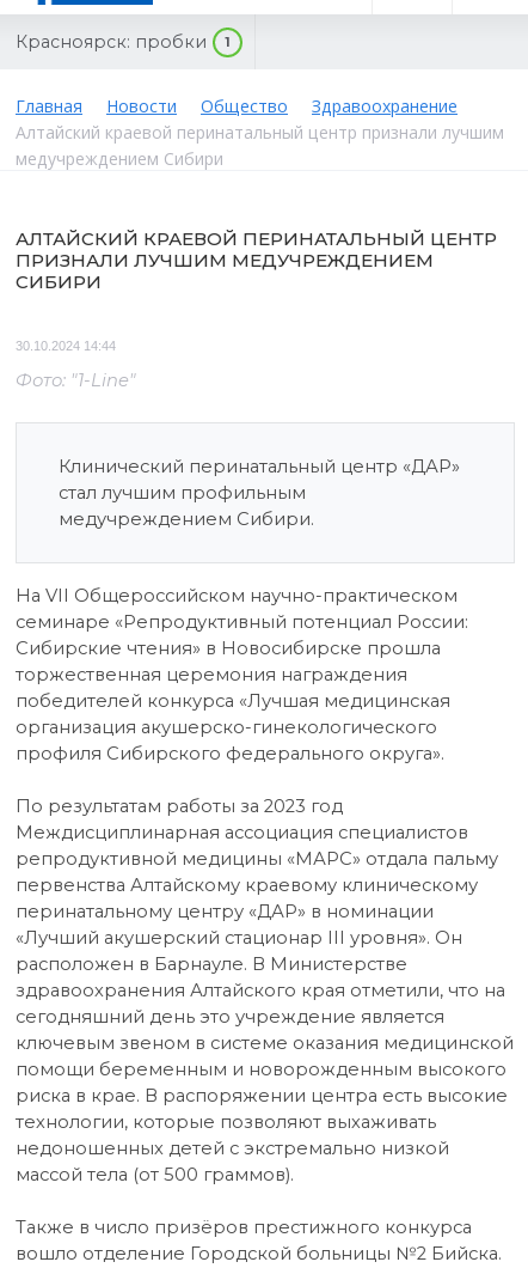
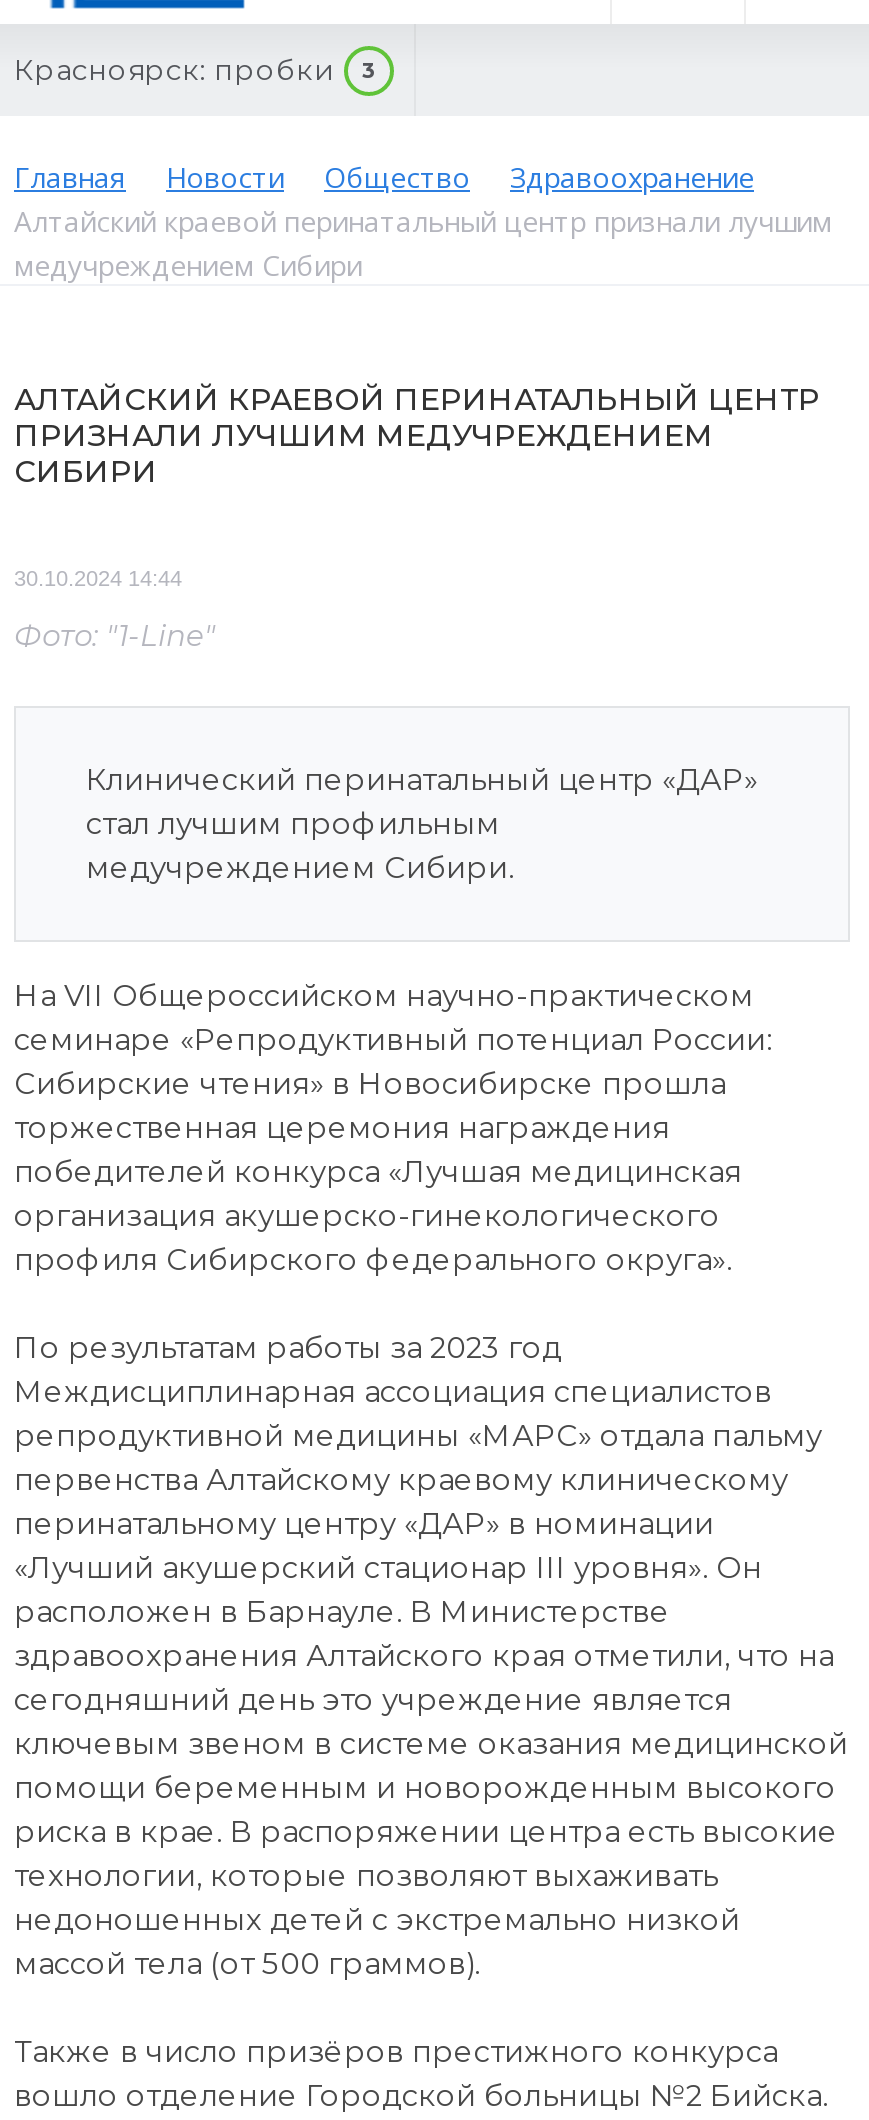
[16,31,231,52] Красноярск: пробки 1 -> [14,51,376,87] Красноярск: пробки 3

